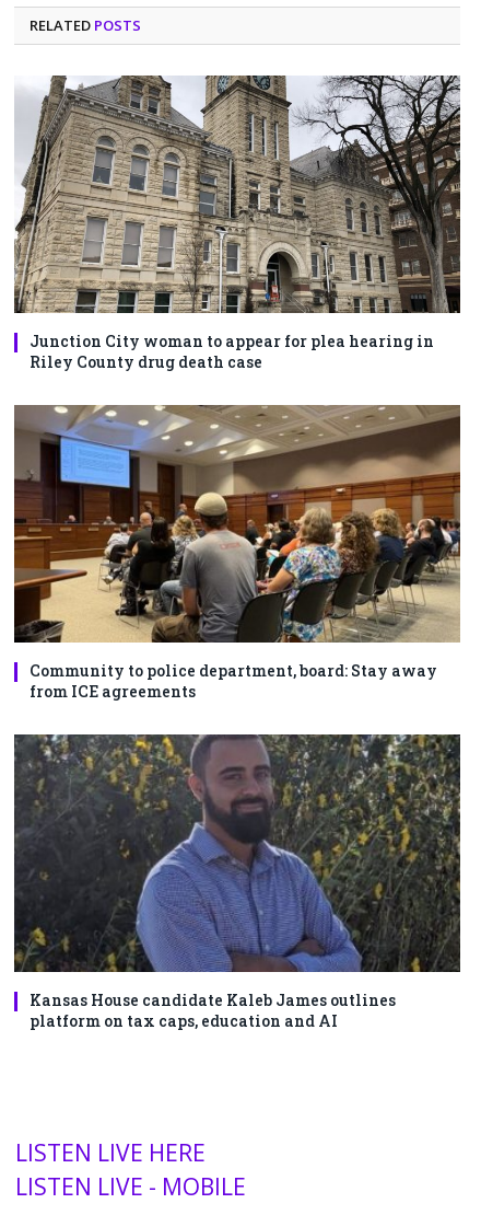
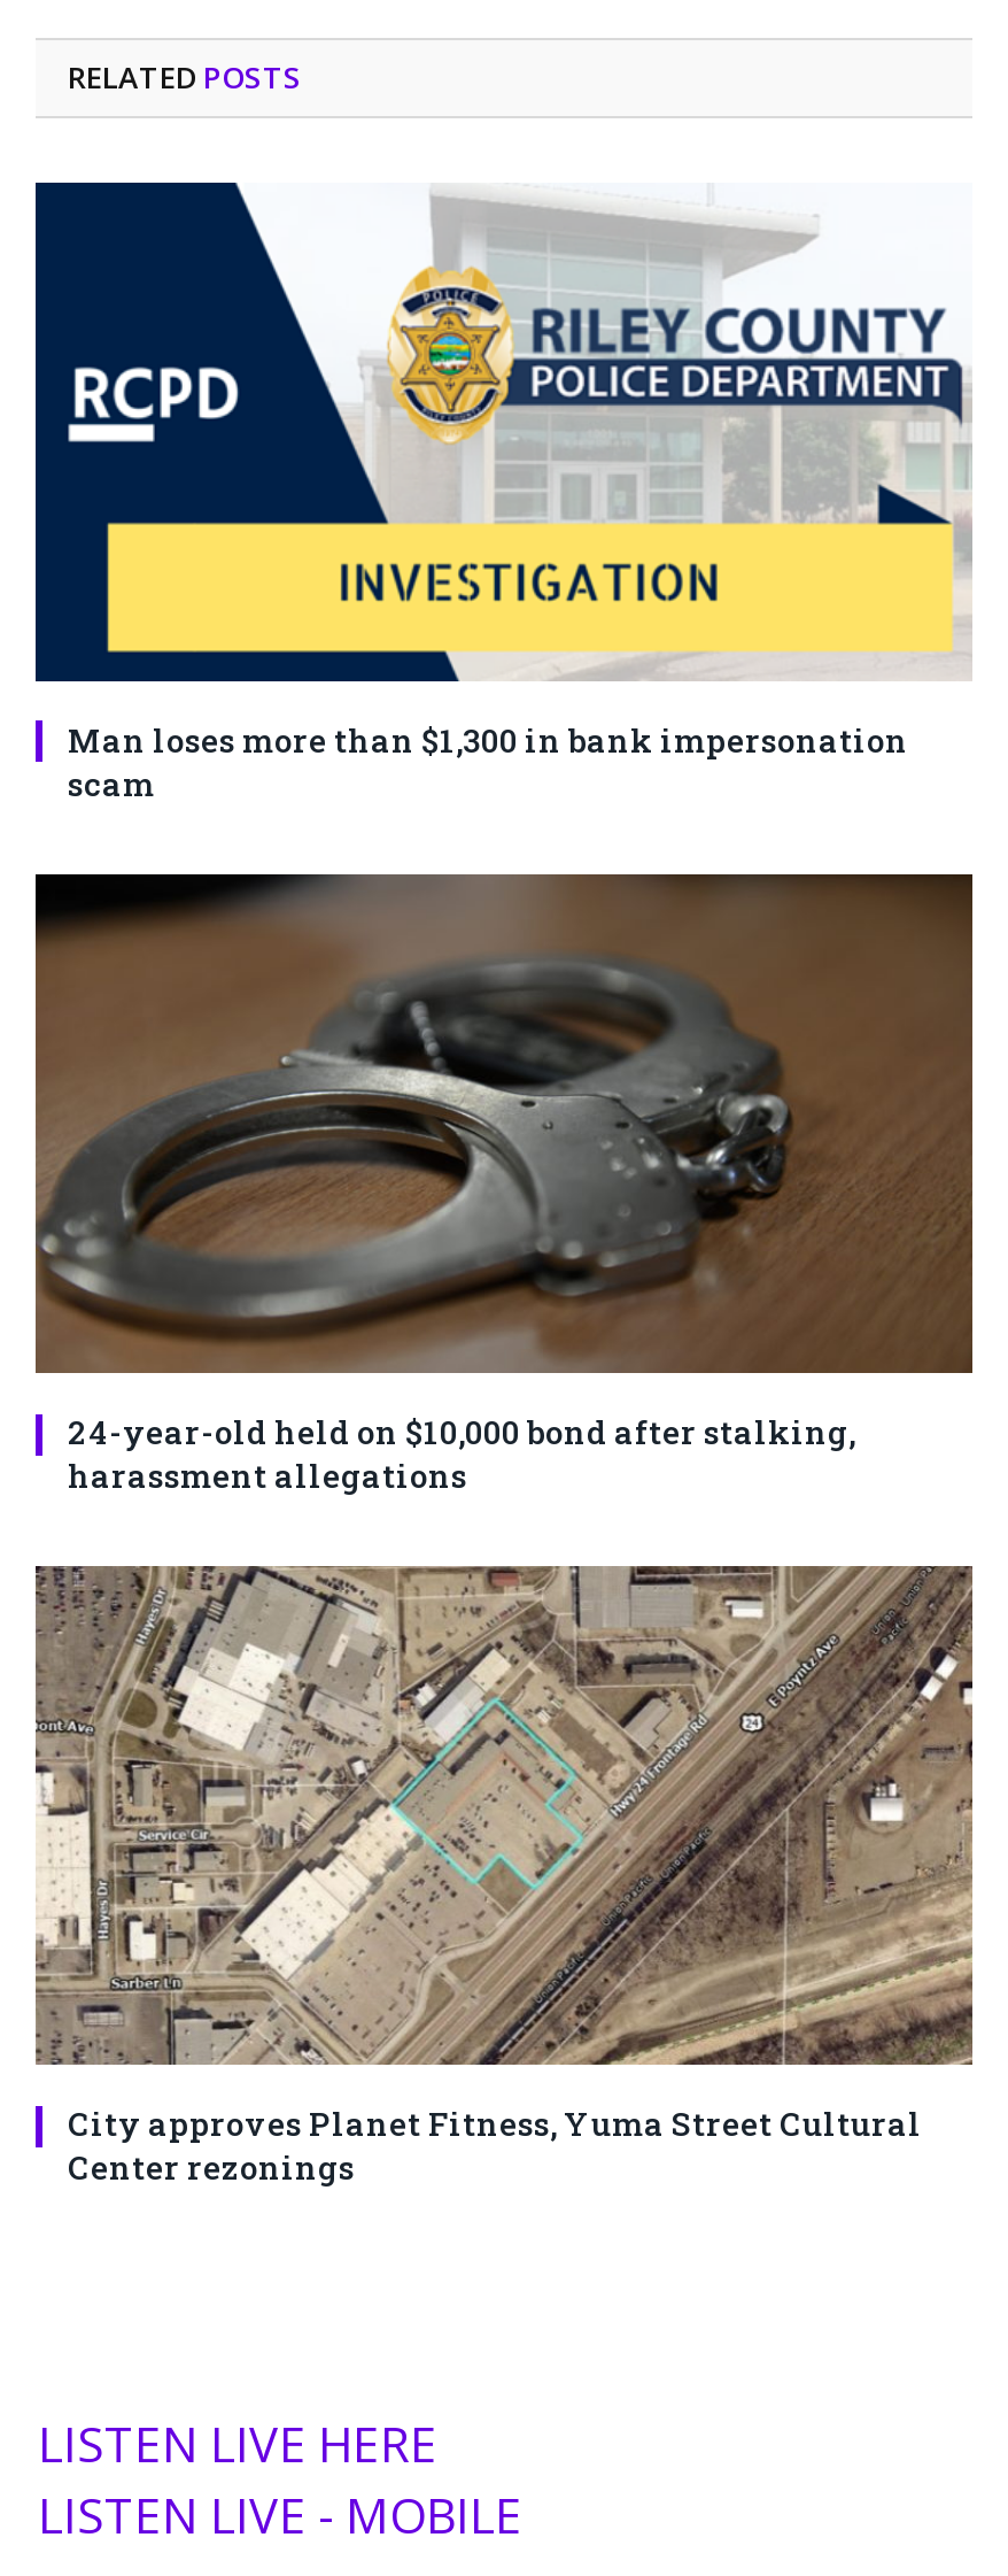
[13,74,461,373] [image] | Junction City woman to appear for plea hearing in | Riley County drug death case -> [33,179,972,805] [image] | Man loses more than $1,300 in bank impersonation | scam
[13,405,460,702] [image] | Community to police department, board: Stay away | from ICE agreements -> [33,873,972,1497] [image] | 24-year-old held on $10,000 bond after stalking, | harassment allegations
[13,733,461,1032] [image] | Kansas House candidate Kaleb James outlines | platform on tax caps, education and AI -> [33,1565,975,2189] [image] | City approves Planet Fitness, Yuma Street Cultural | Center rezonings

